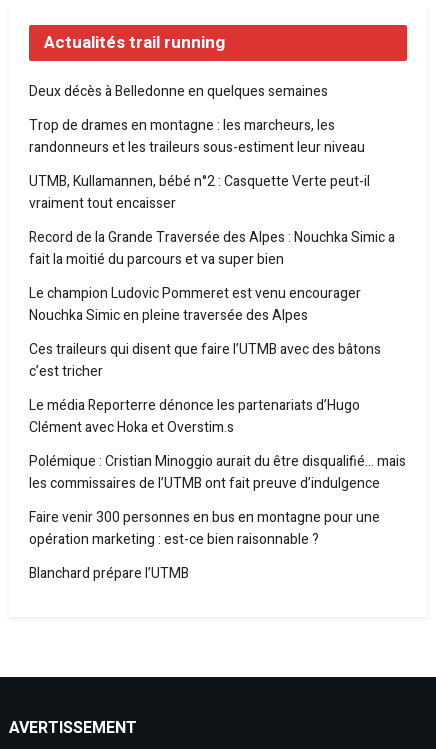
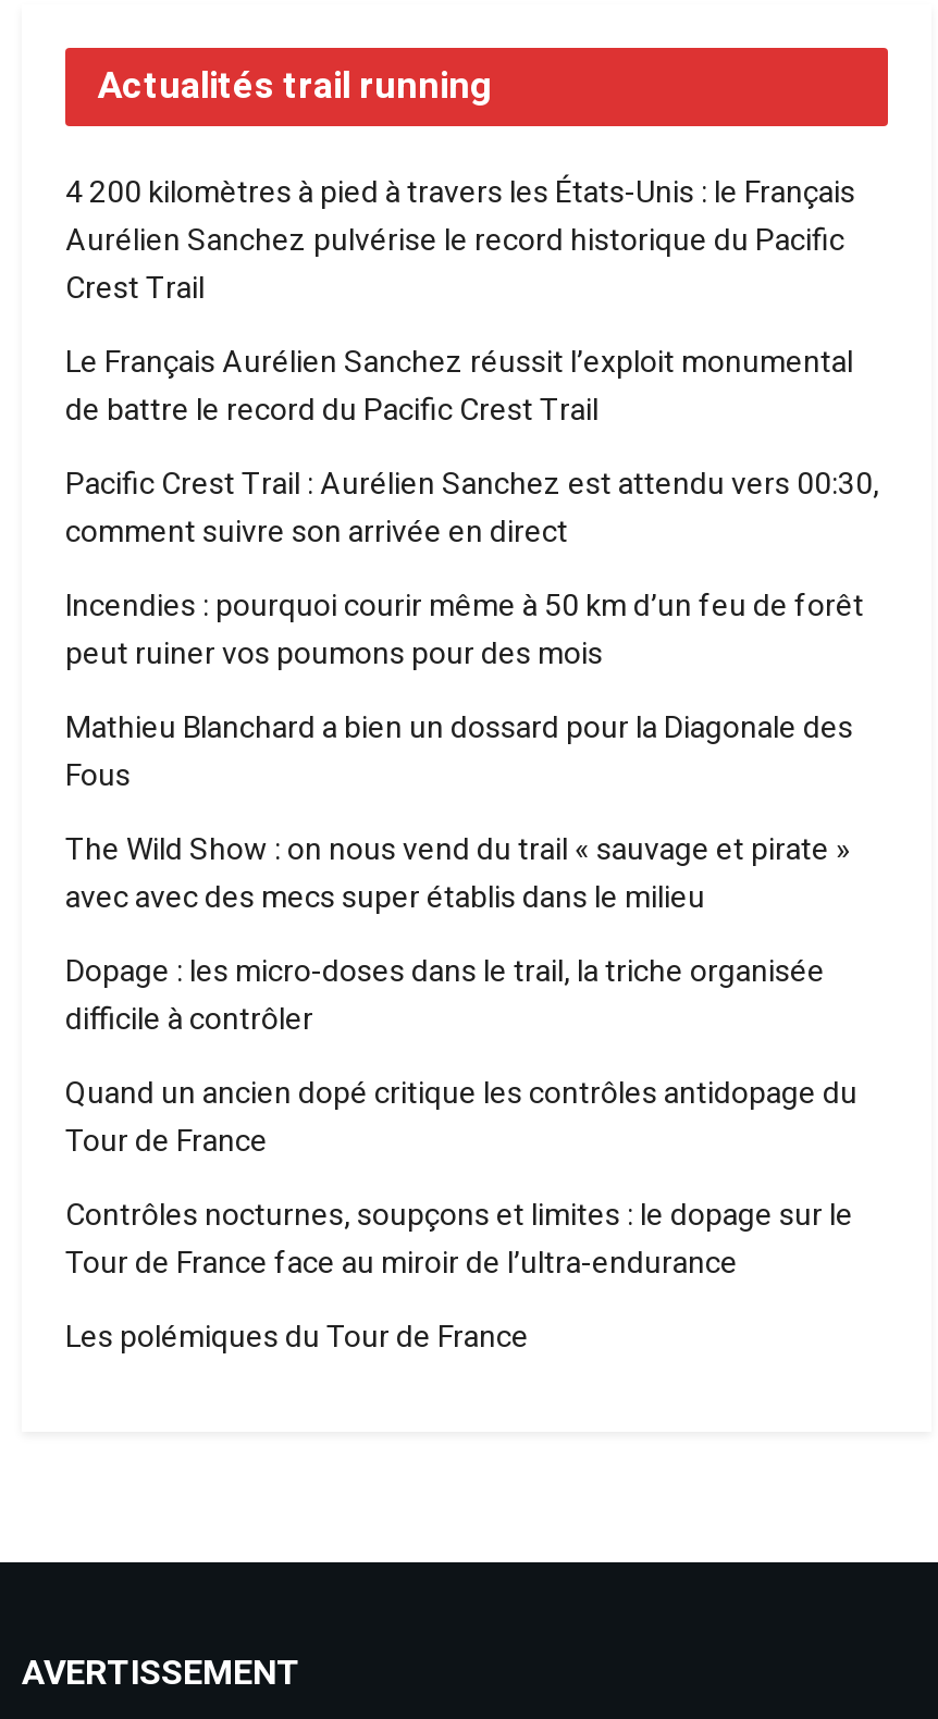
[29,81,328,102] Deux décès à Belledonne en quelques semaines -> [65,170,855,312] 4 200 kilomètres à pied à travers les États-Unis : le Français | Aurélien Sanchez pulvérise le record historique du Pacific | Crest Trail
[29,115,365,158] Trop de drames en montagne : les marcheurs, les | randonneurs et les traileurs sous-estiment leur niveau -> [65,340,853,434] Le Français Aurélien Sanchez réussit l’exploit monumental | de battre le record du Pacific Crest Trail
[29,171,370,214] UTMB, Kullamannen, bébé n°2 : Casquette Verte peut-il | vraiment tout encaisser -> [65,462,879,556] Pacific Crest Trail : Aurélien Sanchez est attendu vers 00:30, | comment suivre son arrivée en direct
[29,227,395,270] Record de la Grande Traversée des Alpes : Nouchka Simic a | fait la moitié du parcours et va super bien -> [65,584,864,677] Incendies : pourquoi courir même à 50 km d’un feu de forêt | peut ruiner vos poumons pour des mois
[29,283,361,326] Le champion Ludovic Pommeret est venu encourager | Nouchka Simic en pleine traversée des Alpes -> [65,706,853,799] Mathieu Blanchard a bien un dossard pour la Diagonale des | Fous
[29,339,381,382] Ces traileurs qui disent que faire l’UTMB avec des bâtons | c’est tricher -> [65,828,851,921] The Wild Show : on nous vend du trail « sauvage et pirate » | avec avec des mecs super établis dans le milieu
[29,395,360,438] Le média Reporterre dénonce les partenariats d’Hugo | Clément avec Hoka et Overstim.s -> [65,949,825,1043] Dopage : les micro-doses dans le trail, la triche organisée | difficile à contrôler
[29,451,406,494] Polémique : Cristian Minoggio aurait du être disqualifié… mais | les commissaires de l’UTMB ont fait preuve d’indulgence -> [65,1071,857,1165] Quand un ancien dopé critique les contrôles antidopage du | Tour de France
[29,507,380,550] Faire venir 300 personnes en bus en montagne pour une | opération marketing : est-ce bien raisonnable ? -> [65,1193,853,1287] Contrôles nocturnes, soupçons et limites : le dopage sur le | Tour de France face au miroir de l’ultra-endurance
[29,563,189,584] Blanchard prépare l’UTMB -> [65,1315,529,1361] Les polémiques du Tour de France

